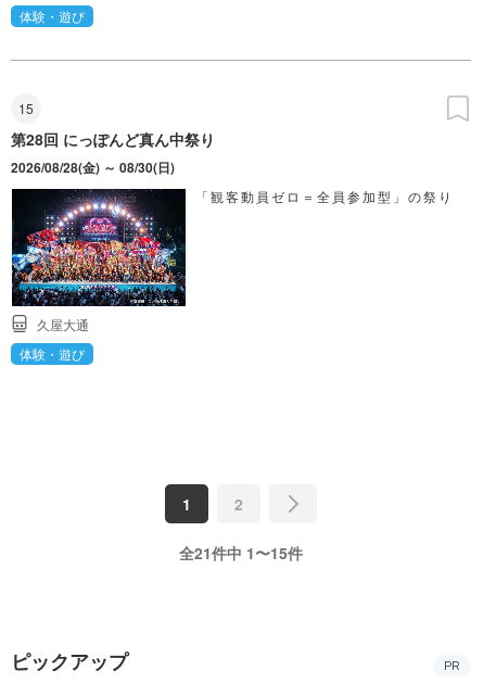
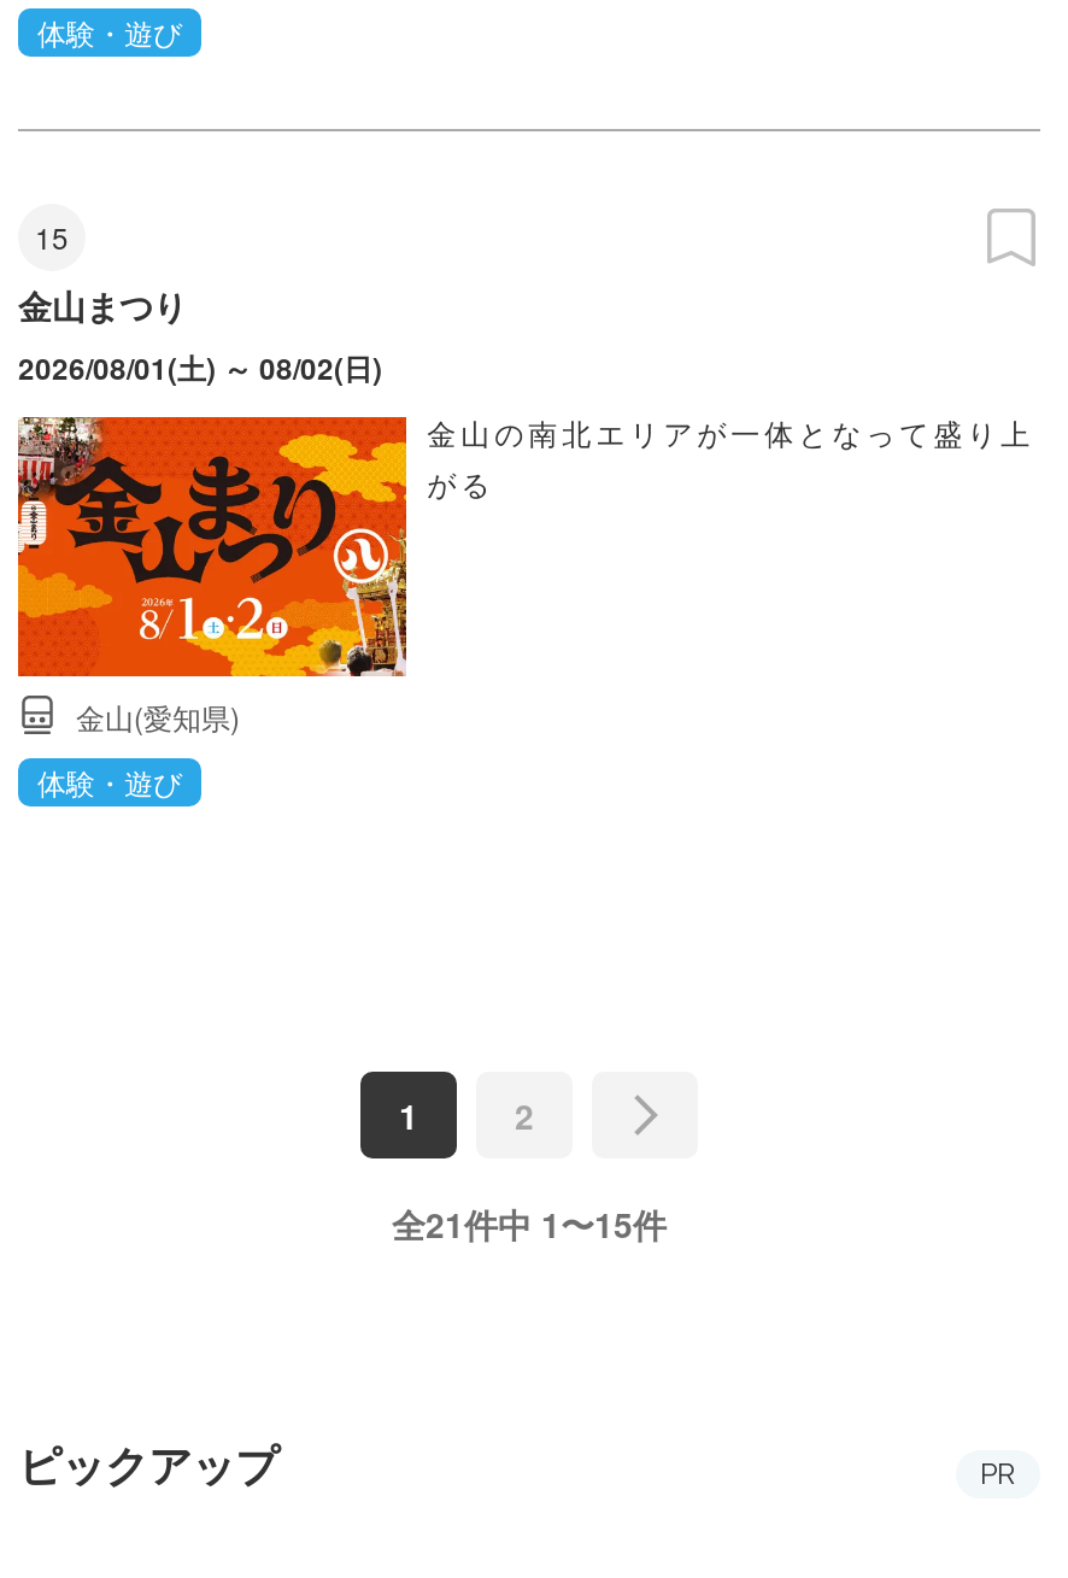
[11,129,215,178] 第28回 にっぽんど真ん中祭り | 2026/08/28(金) ～ 08/30(日) -> [18,282,382,391] 金山まつり | 2026/08/01(土) ～ 08/02(日)
[11,188,187,333] [image] | 久屋大通 -> [16,413,409,736] [image] | 金山(愛知県)
[195,187,453,206] 「観客動員ゼロ＝全員参加型」の祭り -> [427,412,1034,504] 金山の南北エリアが一体となって盛り上 | がる

